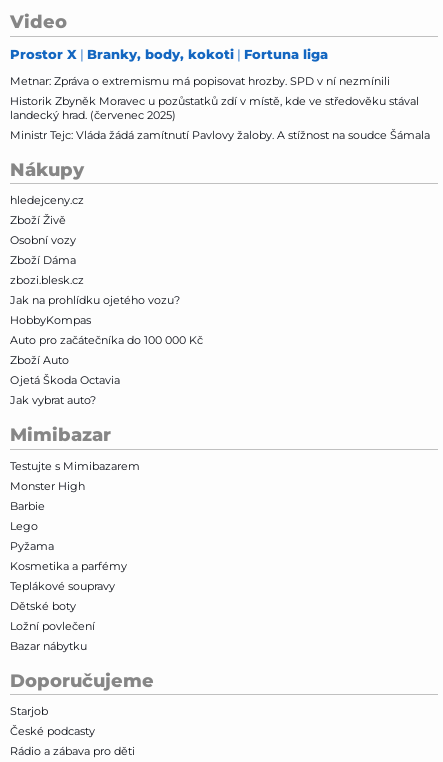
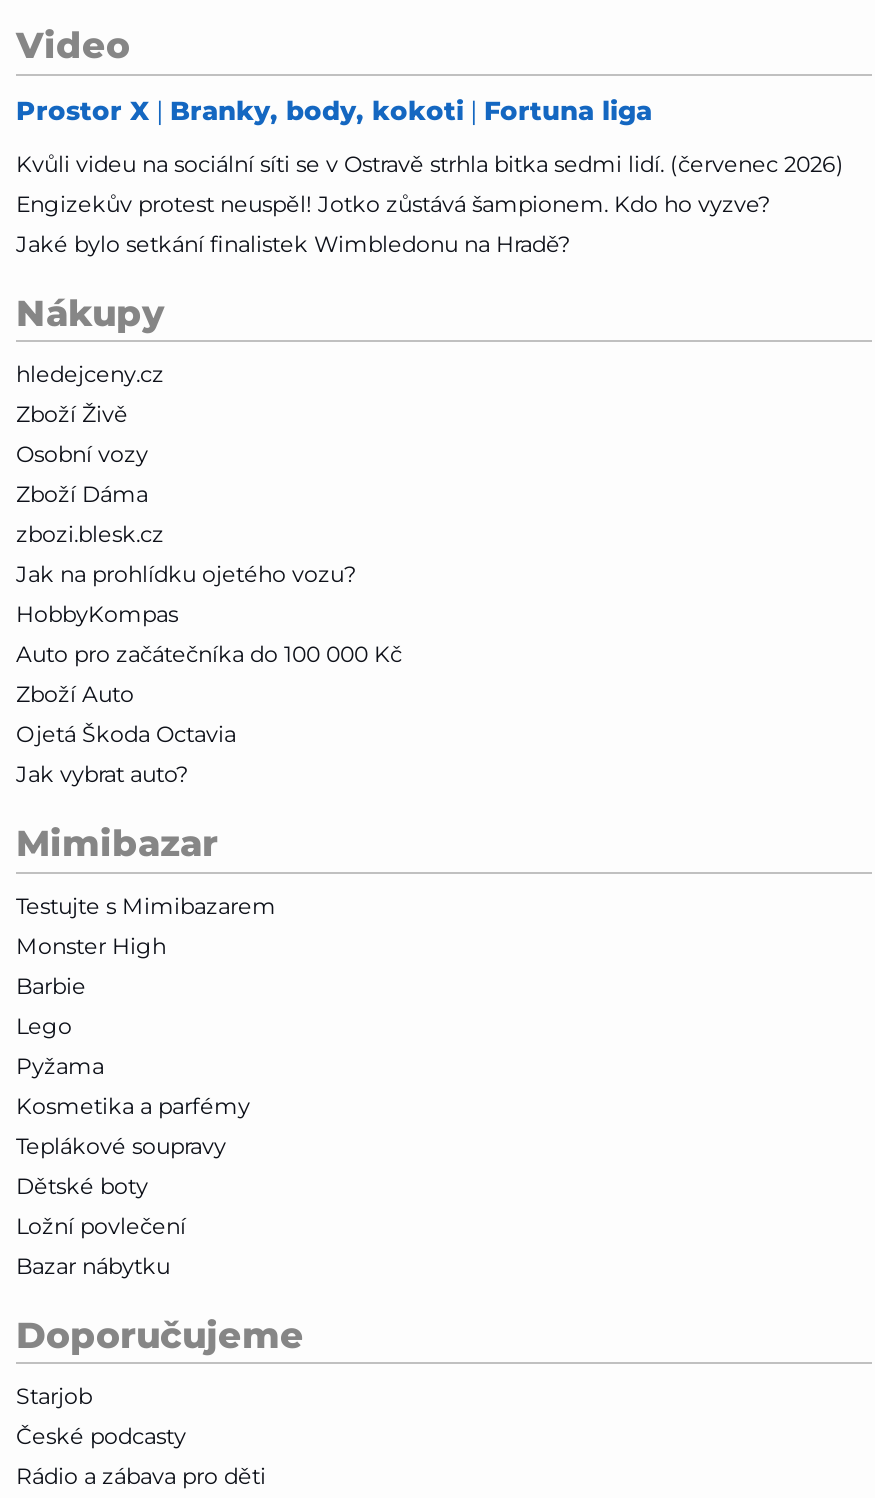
[10,74,430,142] Metnar: Zpráva o extremismu má popisovat hrozby. SPD v ní nezmínili | Historik Zbyněk Moravec u pozůstatků zdí v místě, kde ve středověku stával | landecký hrad. (červenec 2025) | Ministr Tejc: Vláda žádá zamítnutí Pavlovy žaloby. A stížnost na soudce Šámala -> [16,150,844,258] Kvůli videu na sociální síti se v Ostravě strhla bitka sedmi lidí. (červenec 2026) | Engizekův protest neuspěl! Jotko zůstává šampionem. Kdo ho vyzve? | Jaké bylo setkání finalistek Wimbledonu na Hradě?

